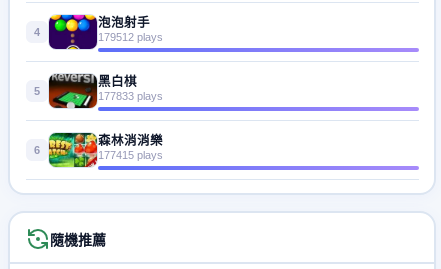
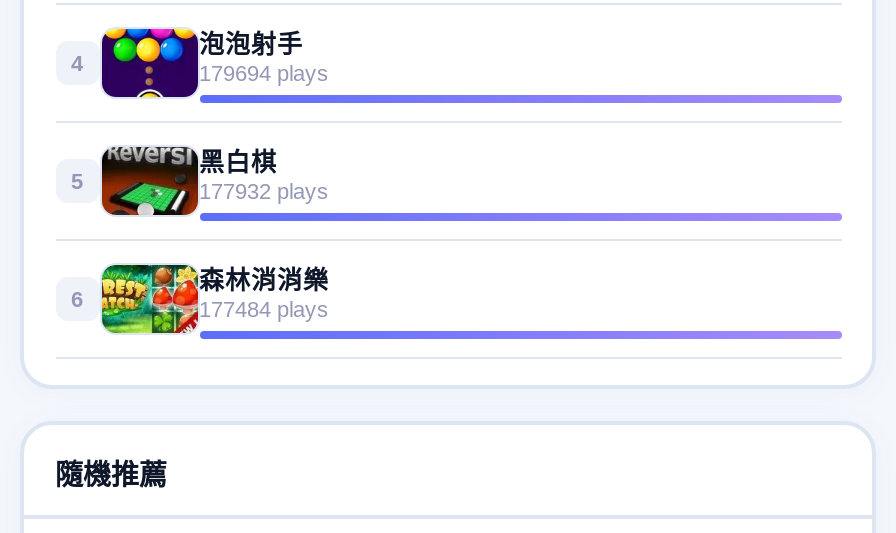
[97,30,162,42] 179512 plays -> [199,60,329,84] 179694 plays
[97,89,162,101] 177833 plays -> [199,178,329,202] 177932 plays
[97,148,162,160] 177415 plays -> [199,296,329,320] 177484 plays

